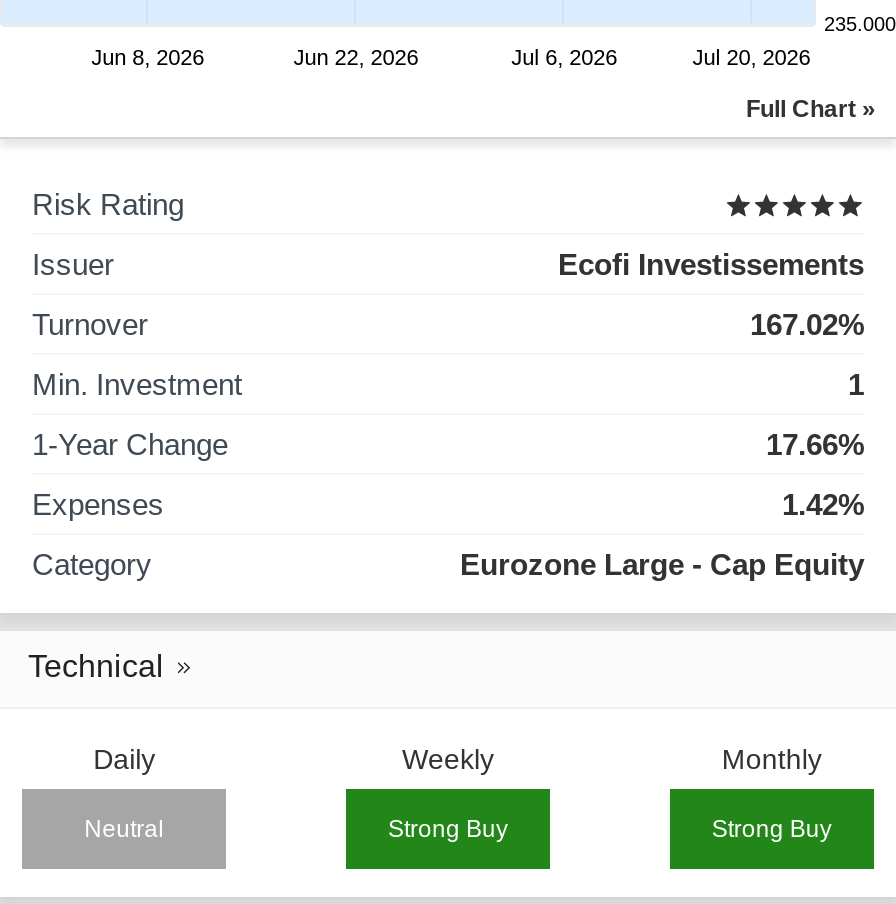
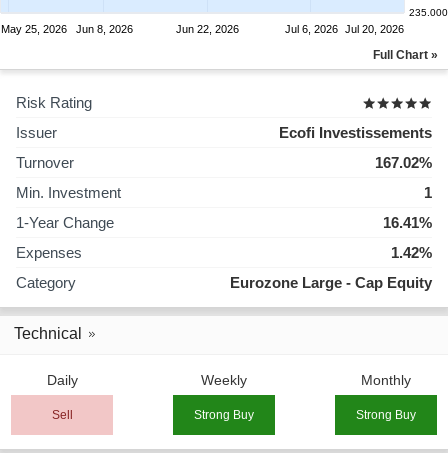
none -> [1,23,67,35] May 25, 2026
[766,427,864,461] 17.66% -> [383,214,432,231] 16.41%
[84,815,164,843] Neutral -> [52,408,73,422] Sell

